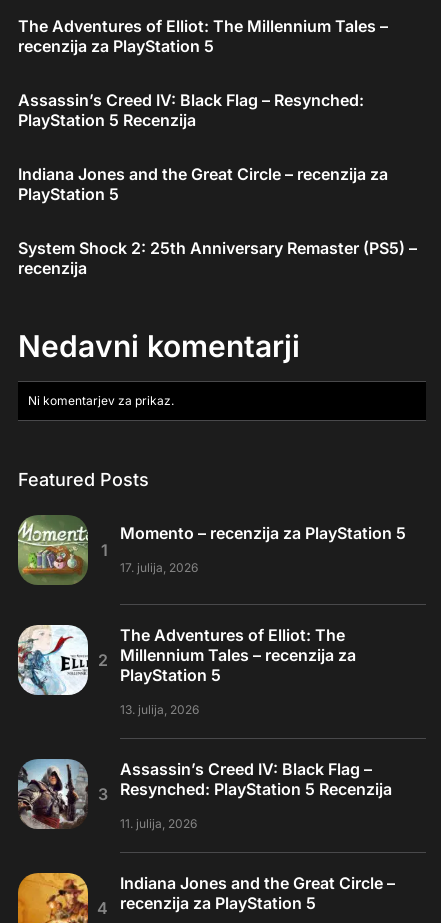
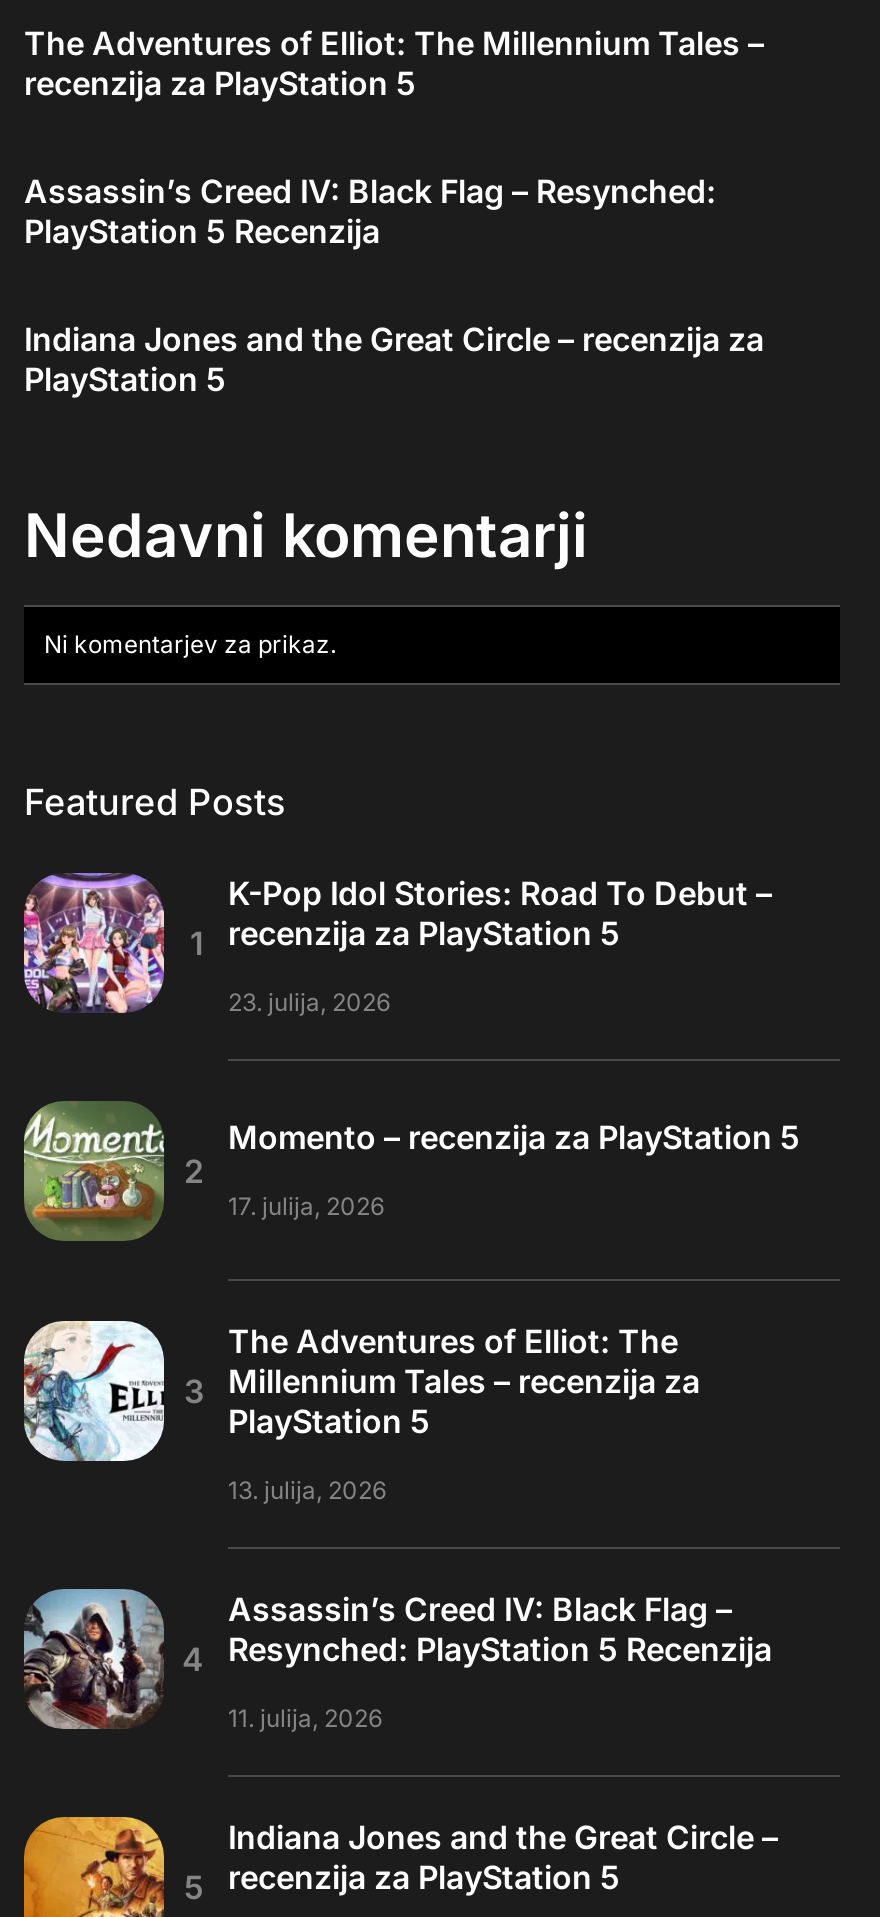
[18,238,417,278] System Shock 2: 25th Anniversary Remaster (PS5) – | recenzija -> none
moved [18,328,300,490] -> [24,499,588,823]: Nedavni komentarji | Ni komentarjev za prikaz. | Featured Posts
none -> [22,871,772,1017] [image] | K-Pop Idol Stories: Road To Debut – | recenzija za PlayStation 5 | 23. julija, 2026

